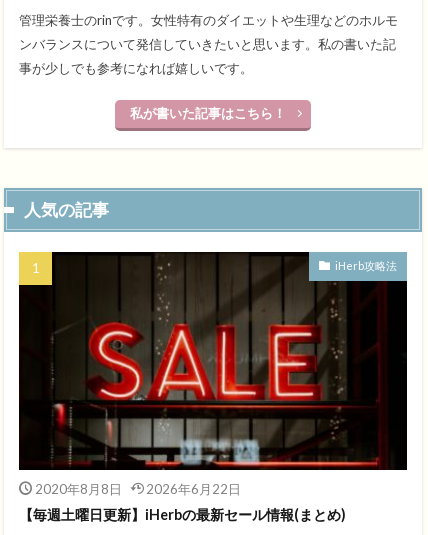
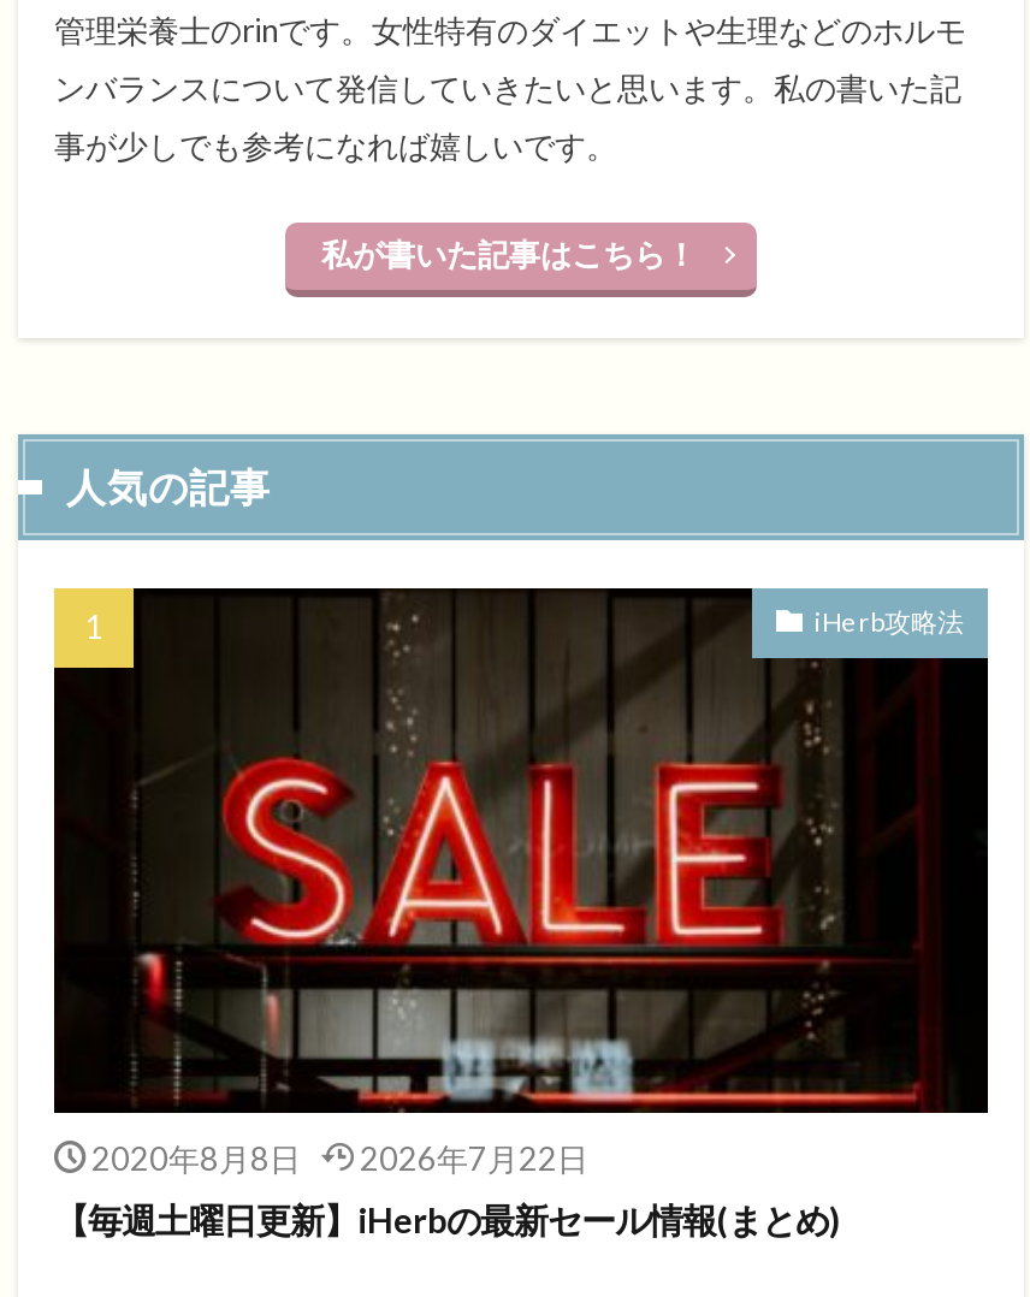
[34,481,241,497] 2020年8月8日 2026年6月22日 -> [91,1139,588,1178] 2020年8月8日 2026年7月22日

